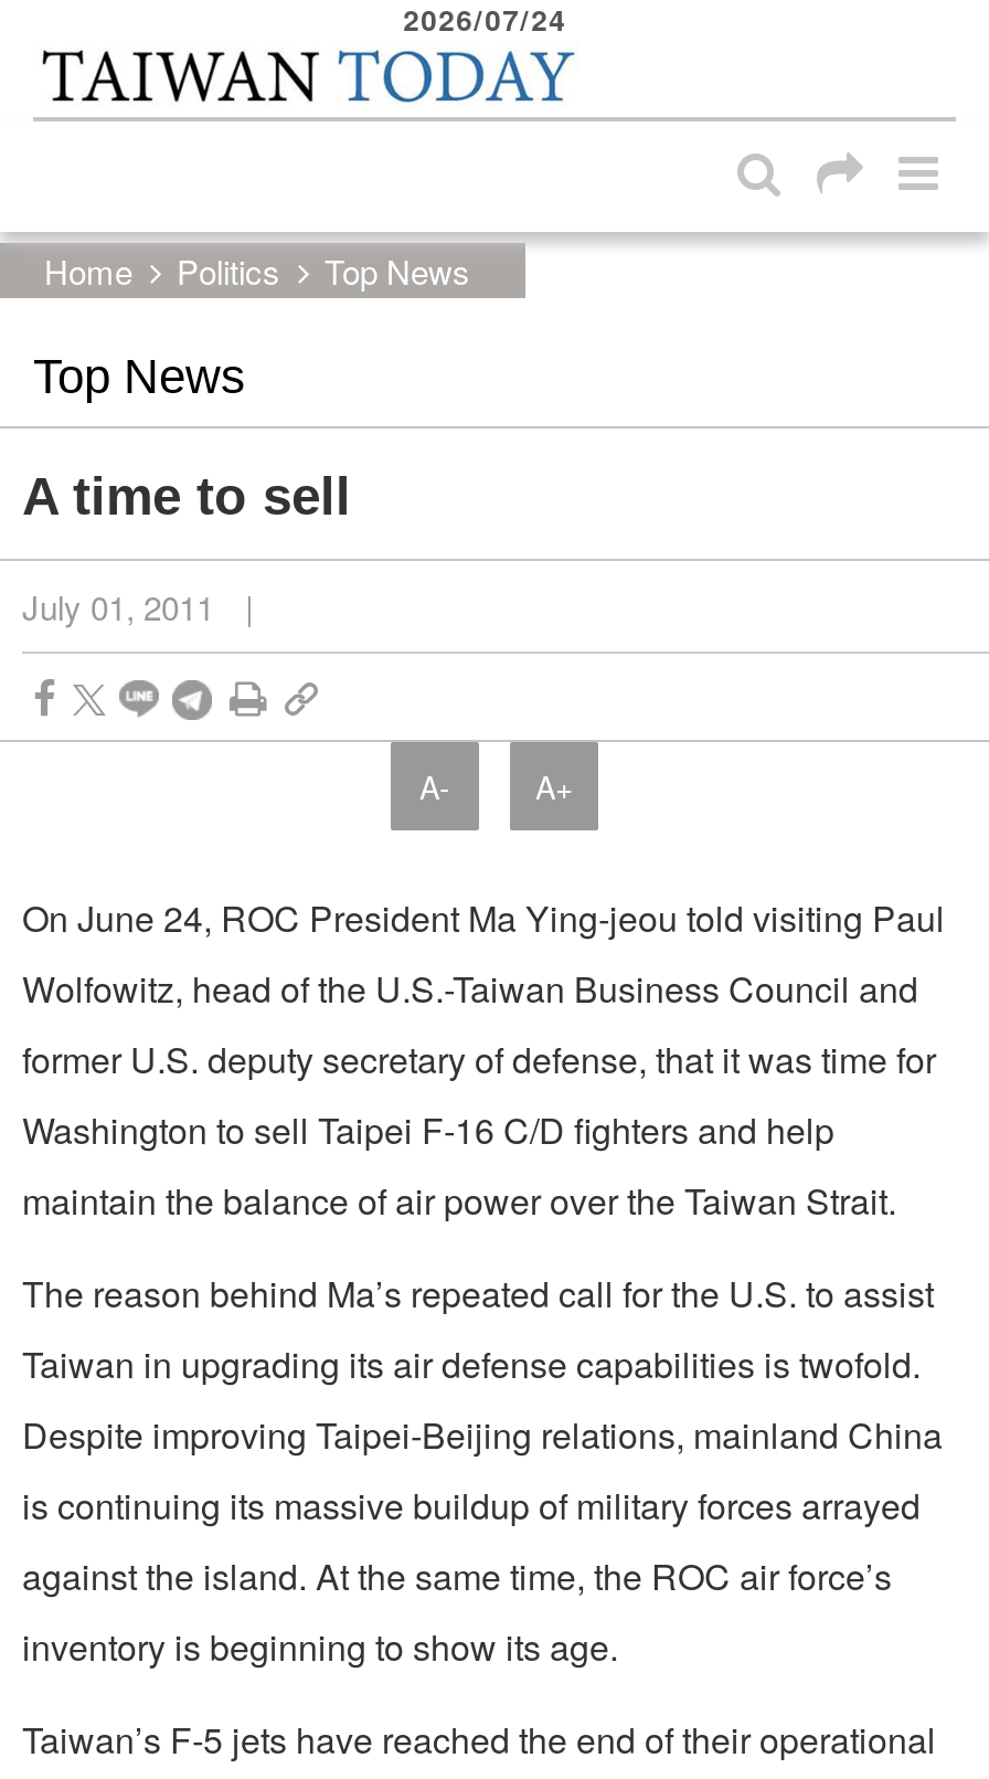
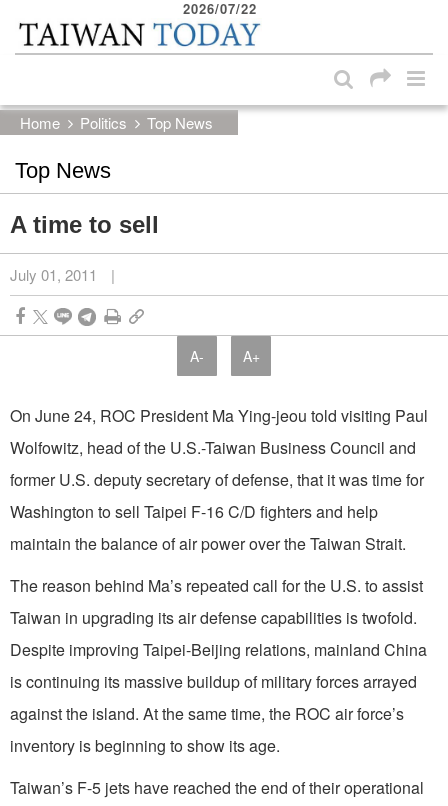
[403,0,566,40] 2026/07/24 -> [183,0,257,18] 2026/07/22

